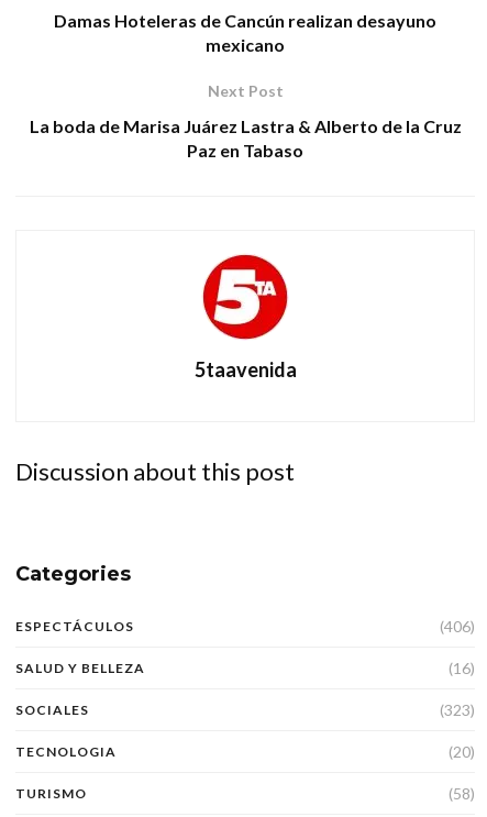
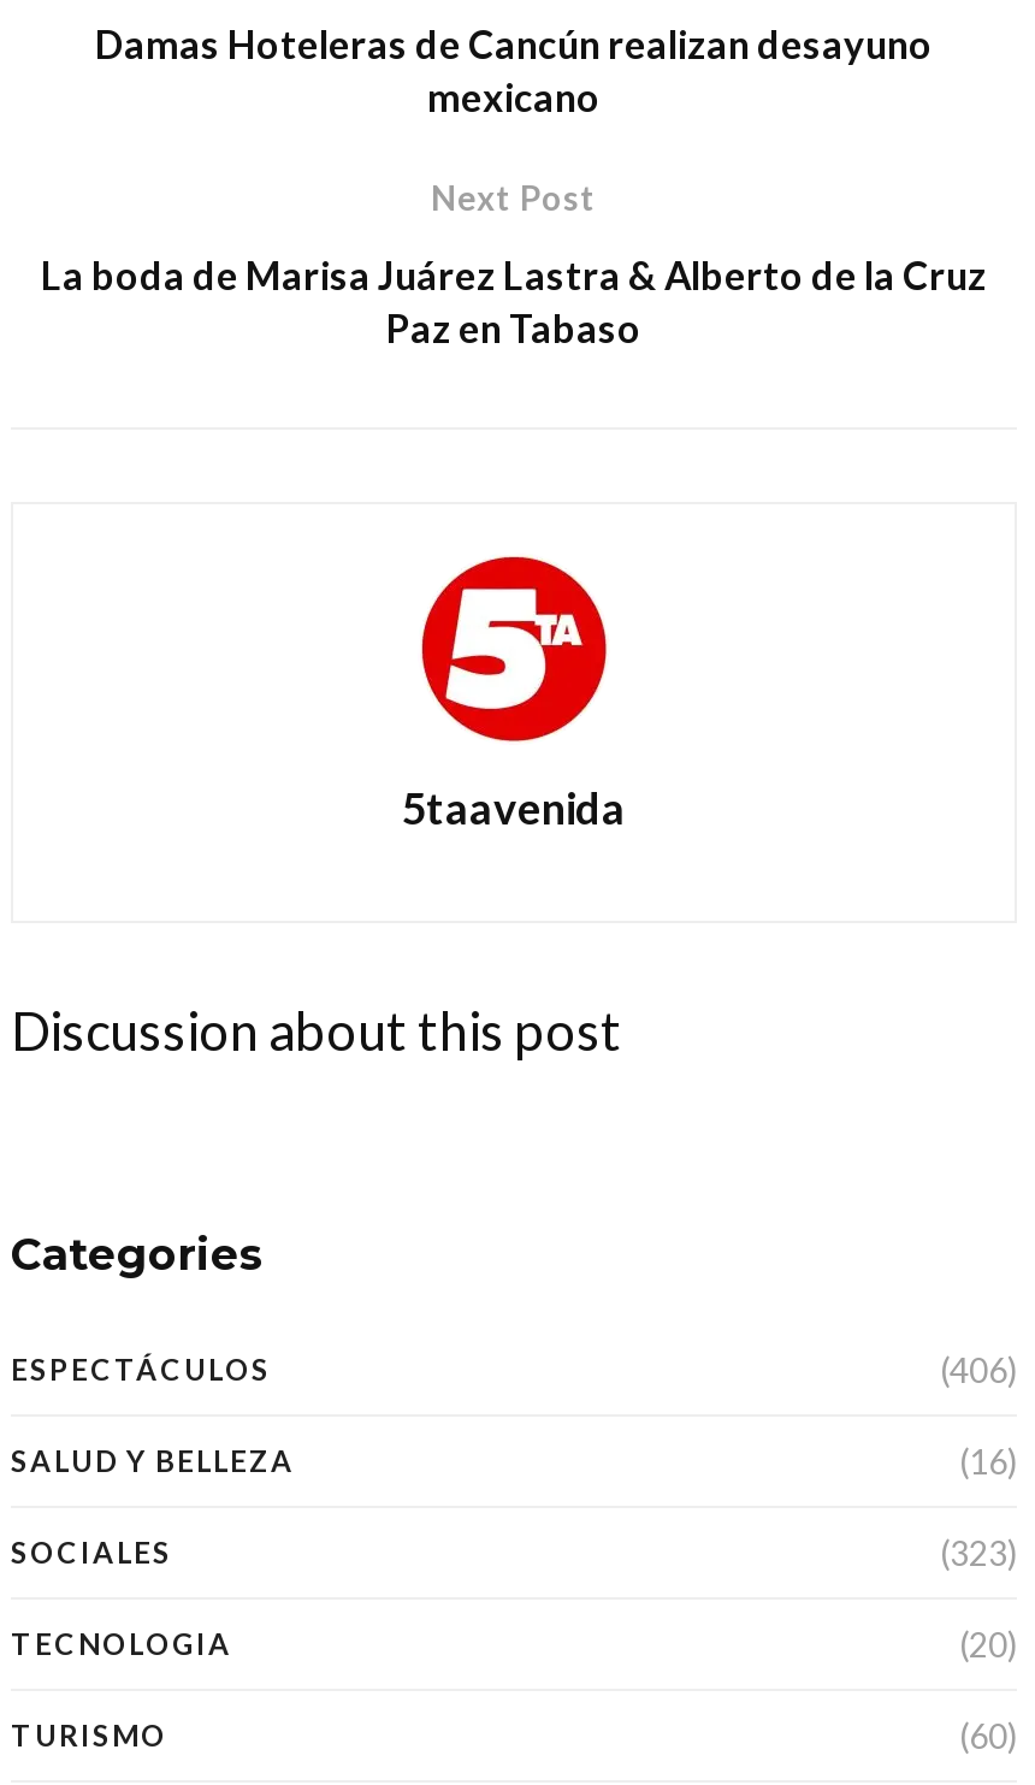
[449,784,475,802] (58) -> [959,1714,1017,1755] (60)

